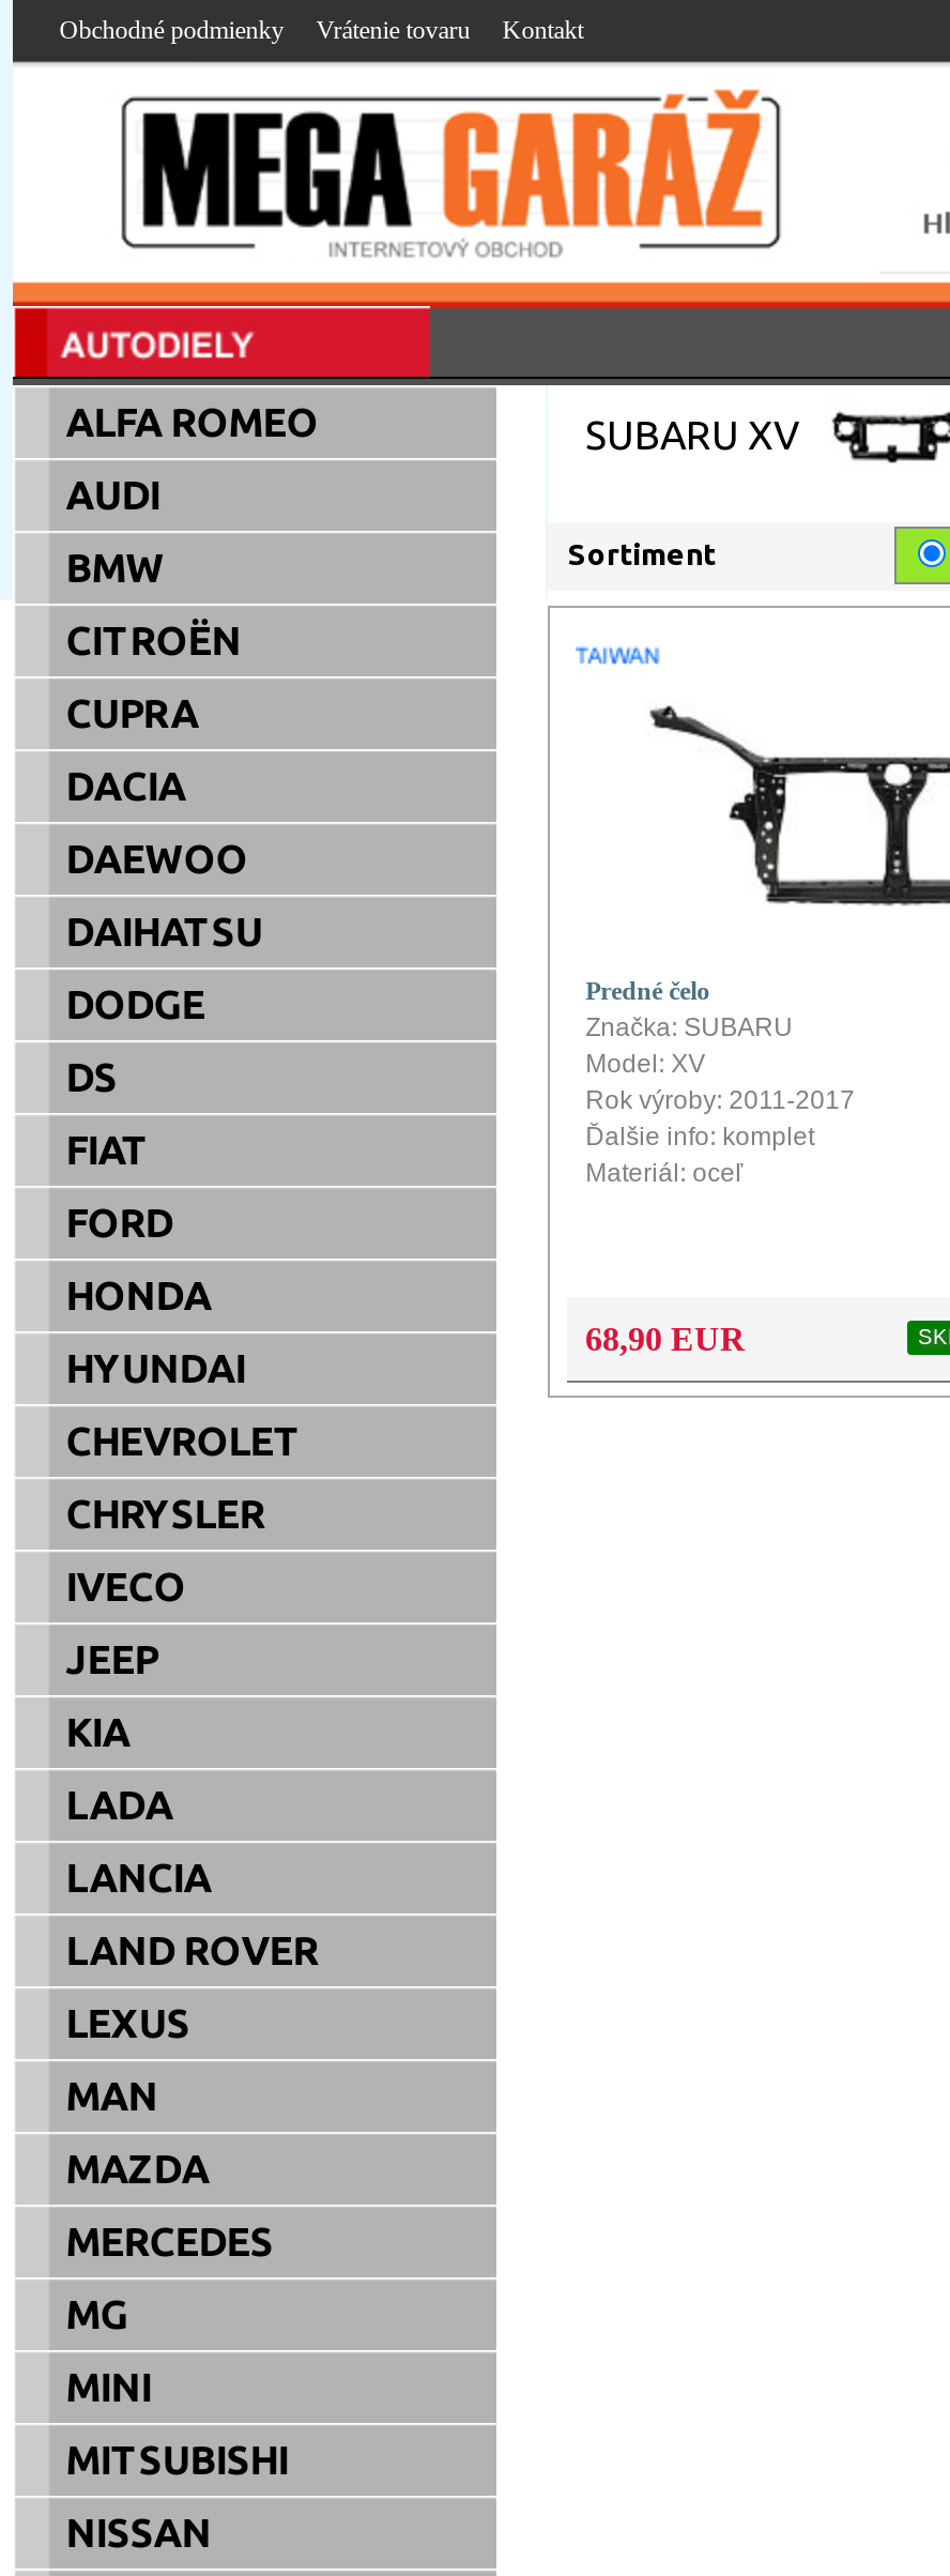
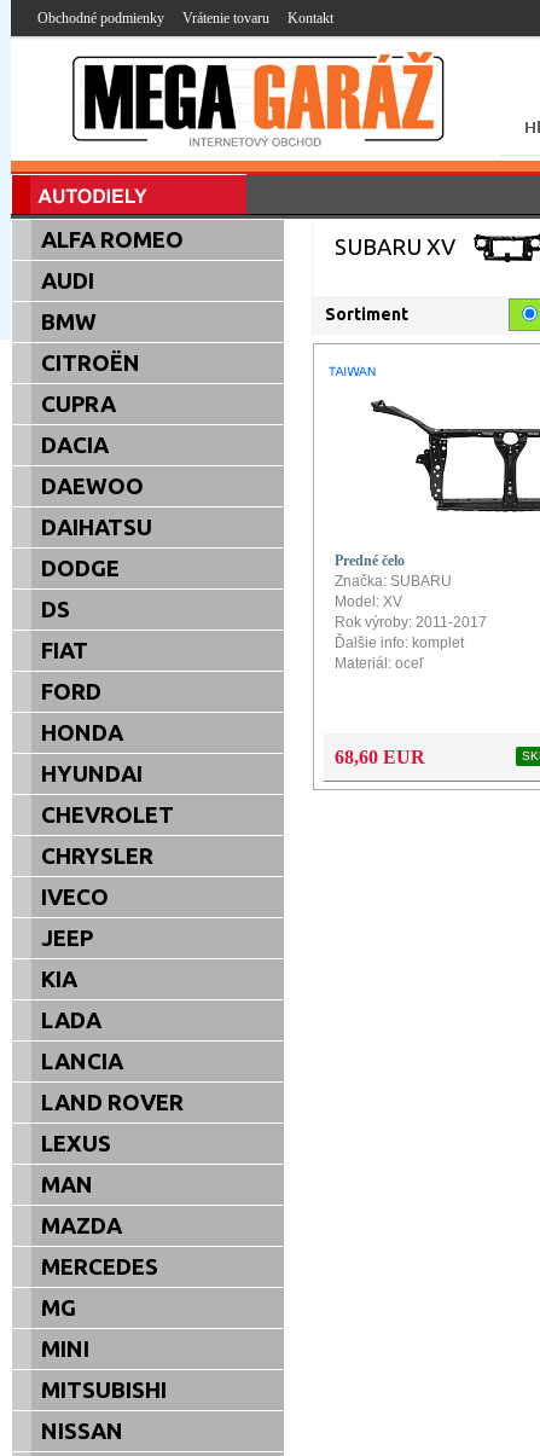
[577,1321,746,1357] 68,90 EUR -> [329,747,425,767] 68,60 EUR

